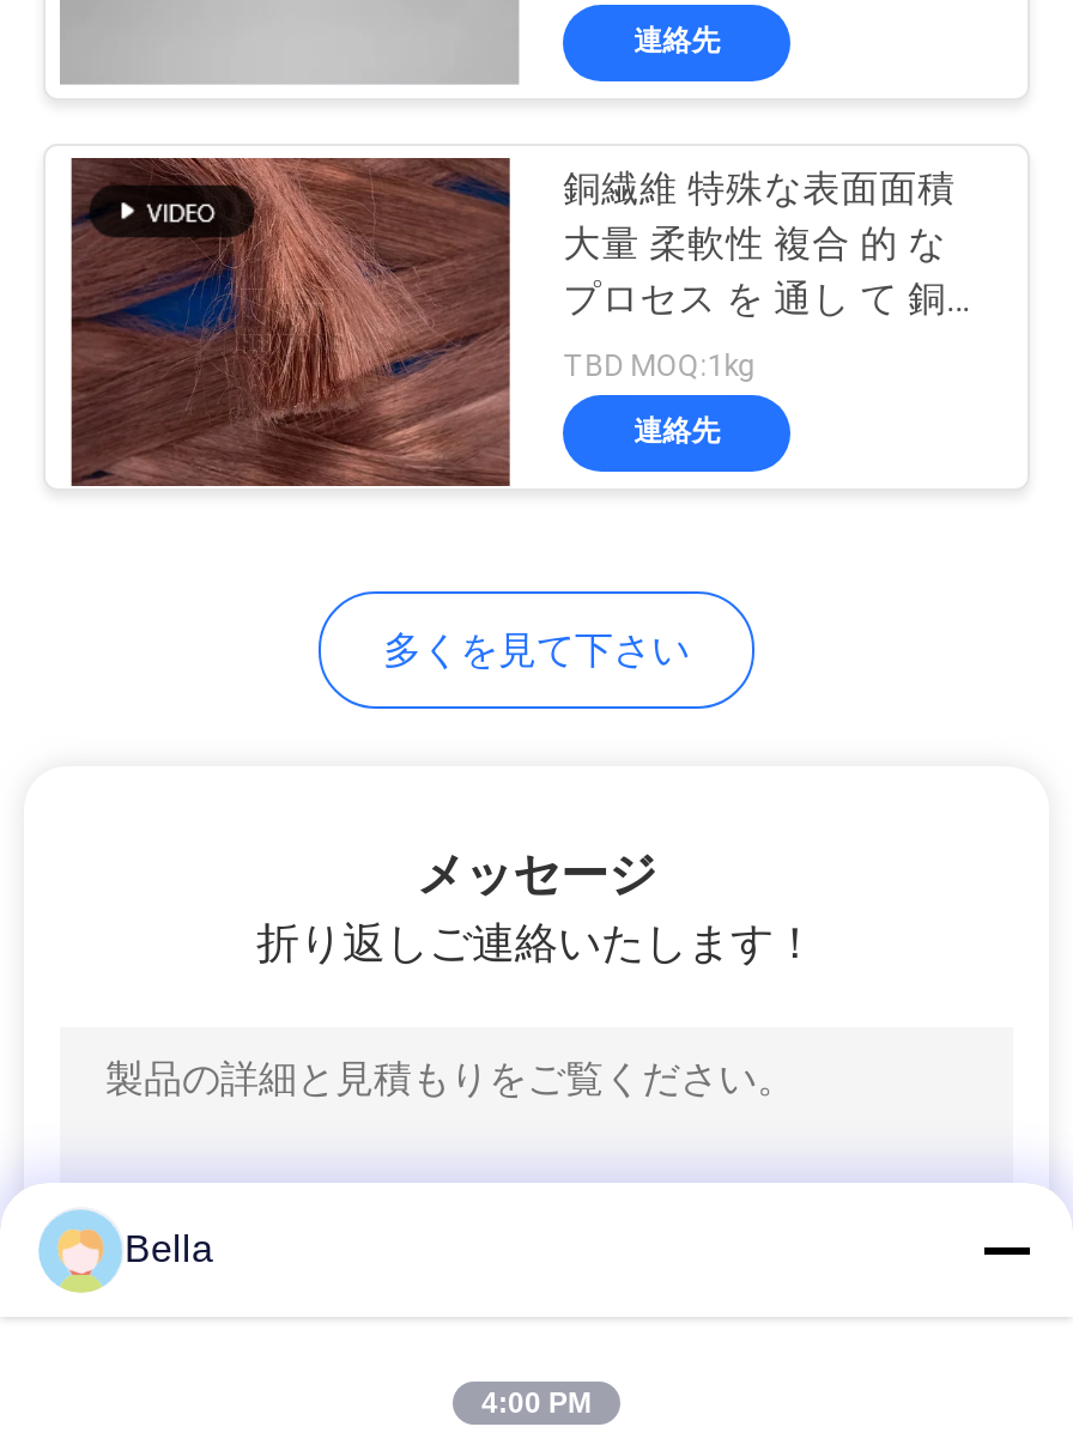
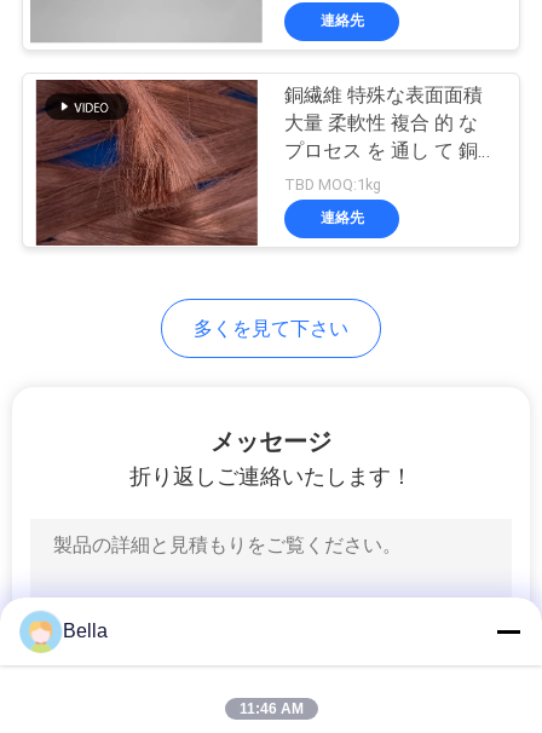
[481,1386,592,1420] 4:00 PM -> [239,700,303,717] 11:46 AM

